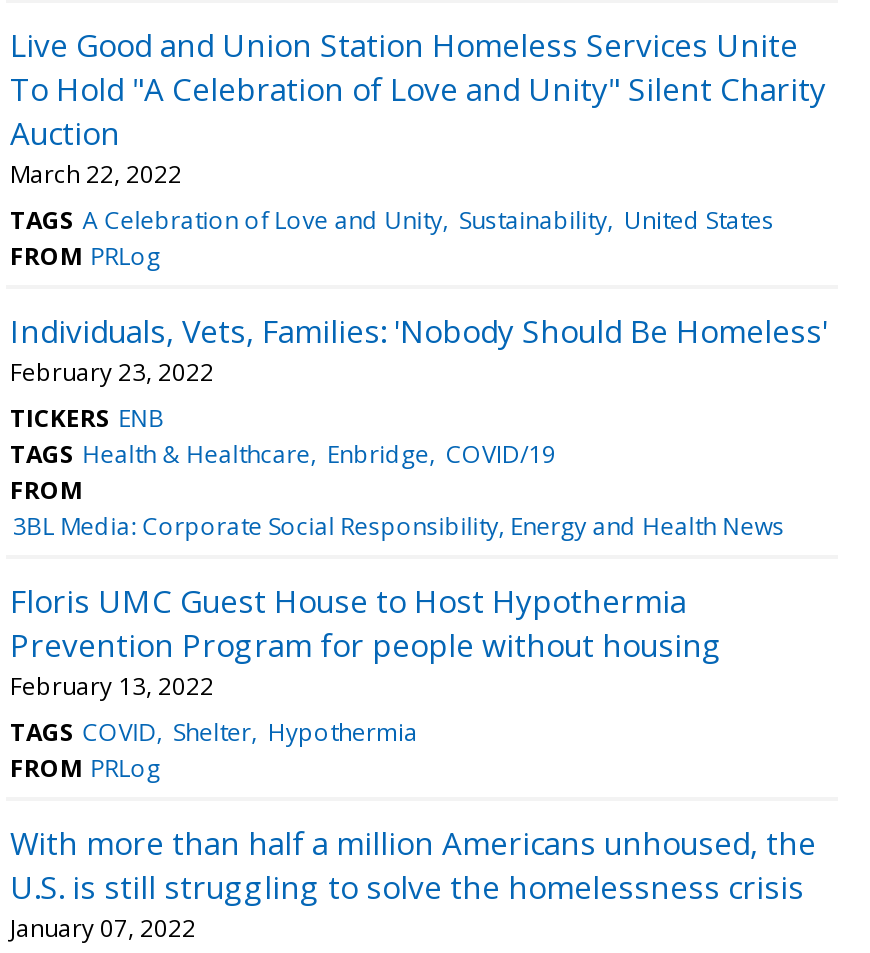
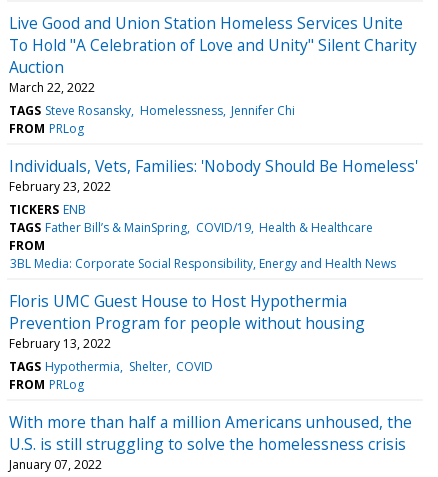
[10,203,774,237] TAGS A Celebration of Love and Unity Sustainability United States -> [9,102,295,119] TAGS Steve Rosansky Homelessness Jennifer Chi
[10,437,556,471] TAGS Health & Healthcare Enbridge COVID/19 -> [9,219,373,236] TAGS Father Bill’s & MainSpring COVID/19 Health & Healthcare
[10,715,418,749] TAGS COVID Shelter Hypothermia -> [9,358,213,375] TAGS Hypothermia Shelter COVID

